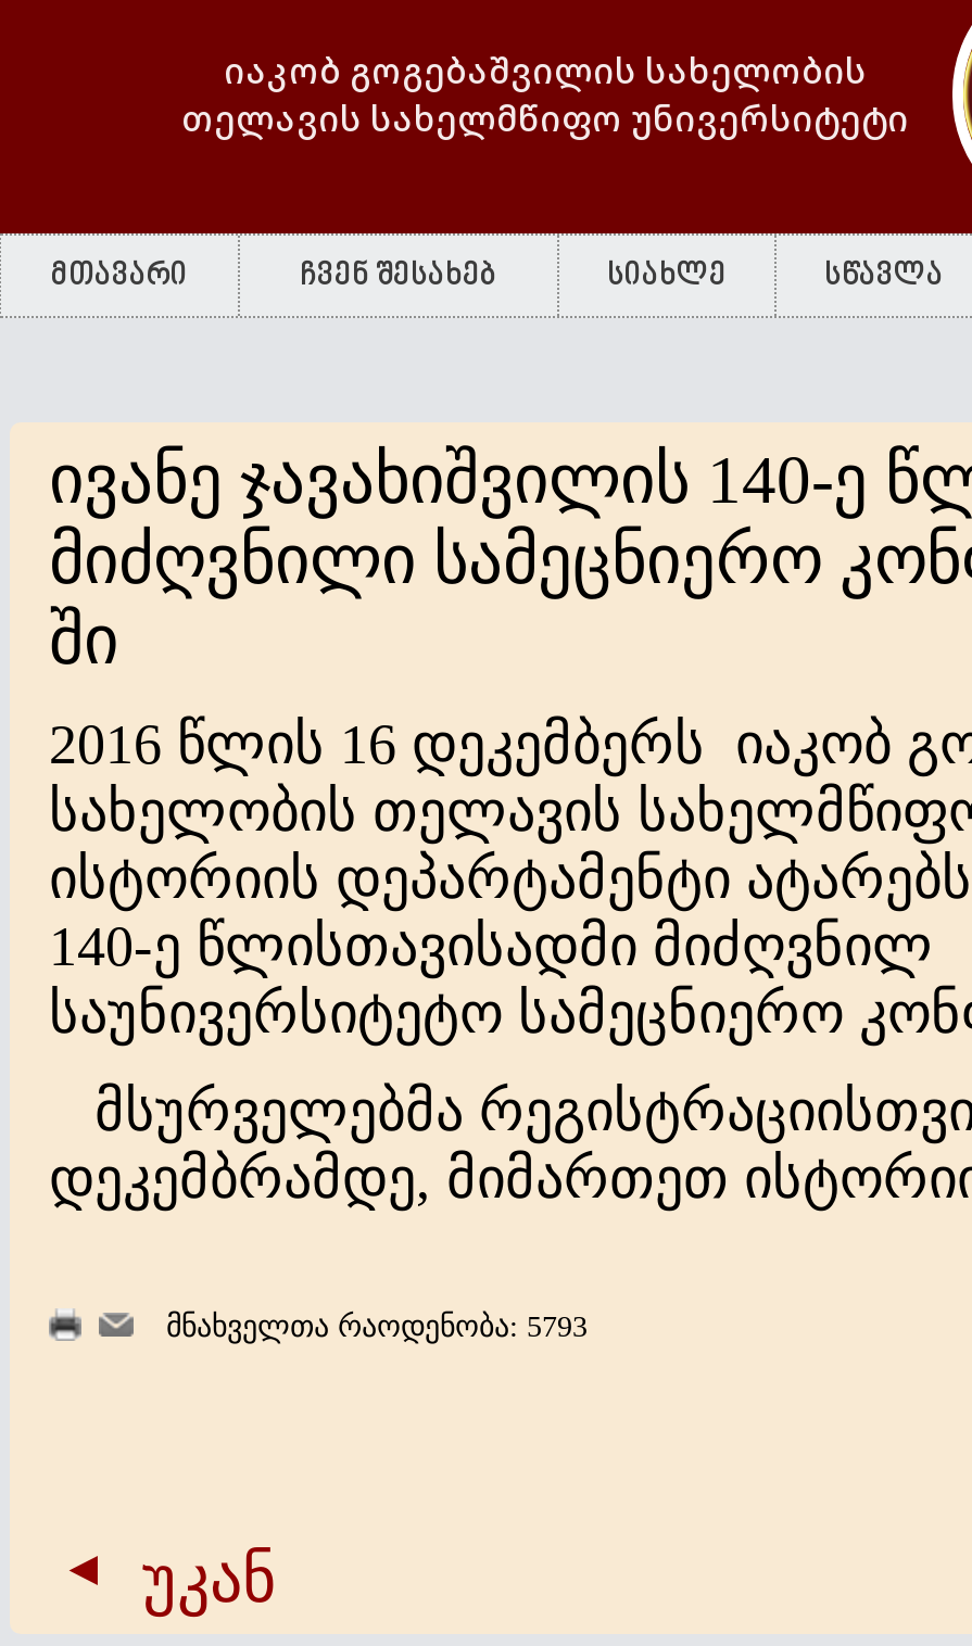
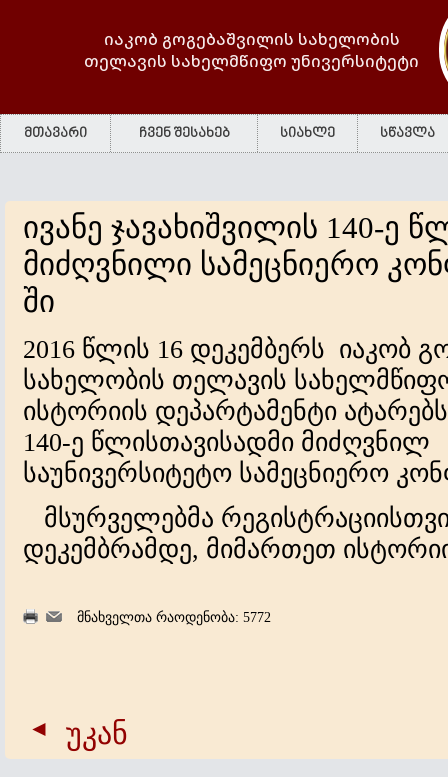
[166,1311,588,1343] მნახველთა რაოდენობა: 5793 -> [77,610,271,625] მნახველთა რაოდენობა: 5772

